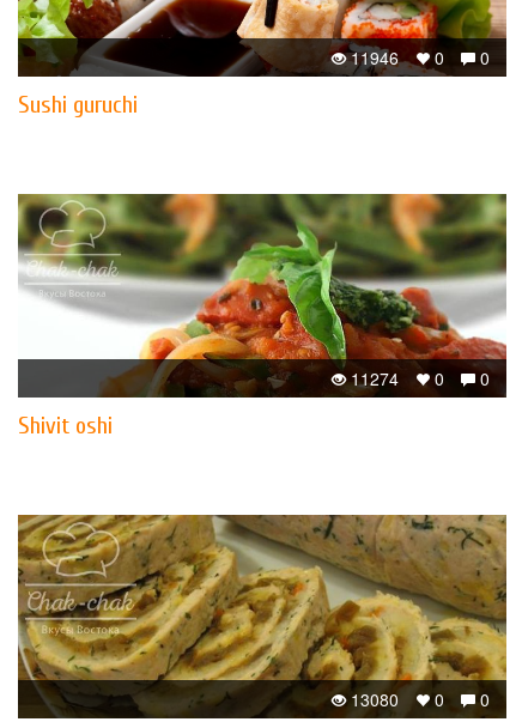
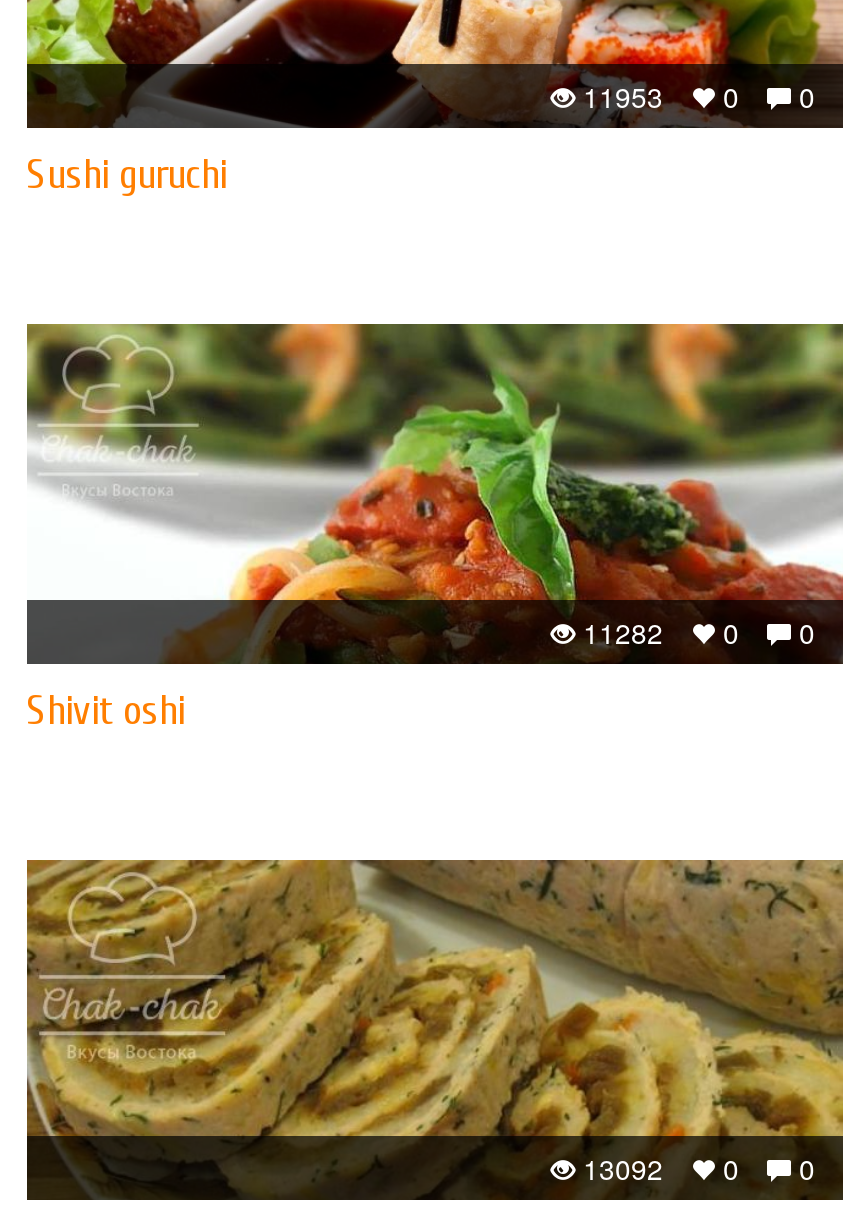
[351,45,490,69] 11946 0 0 -> [583,76,815,116] 11953 0 0
[351,366,490,390] 11274 0 0 -> [583,612,815,652] 11282 0 0
[351,687,490,711] 13080 0 0 -> [583,1148,815,1188] 13092 0 0

